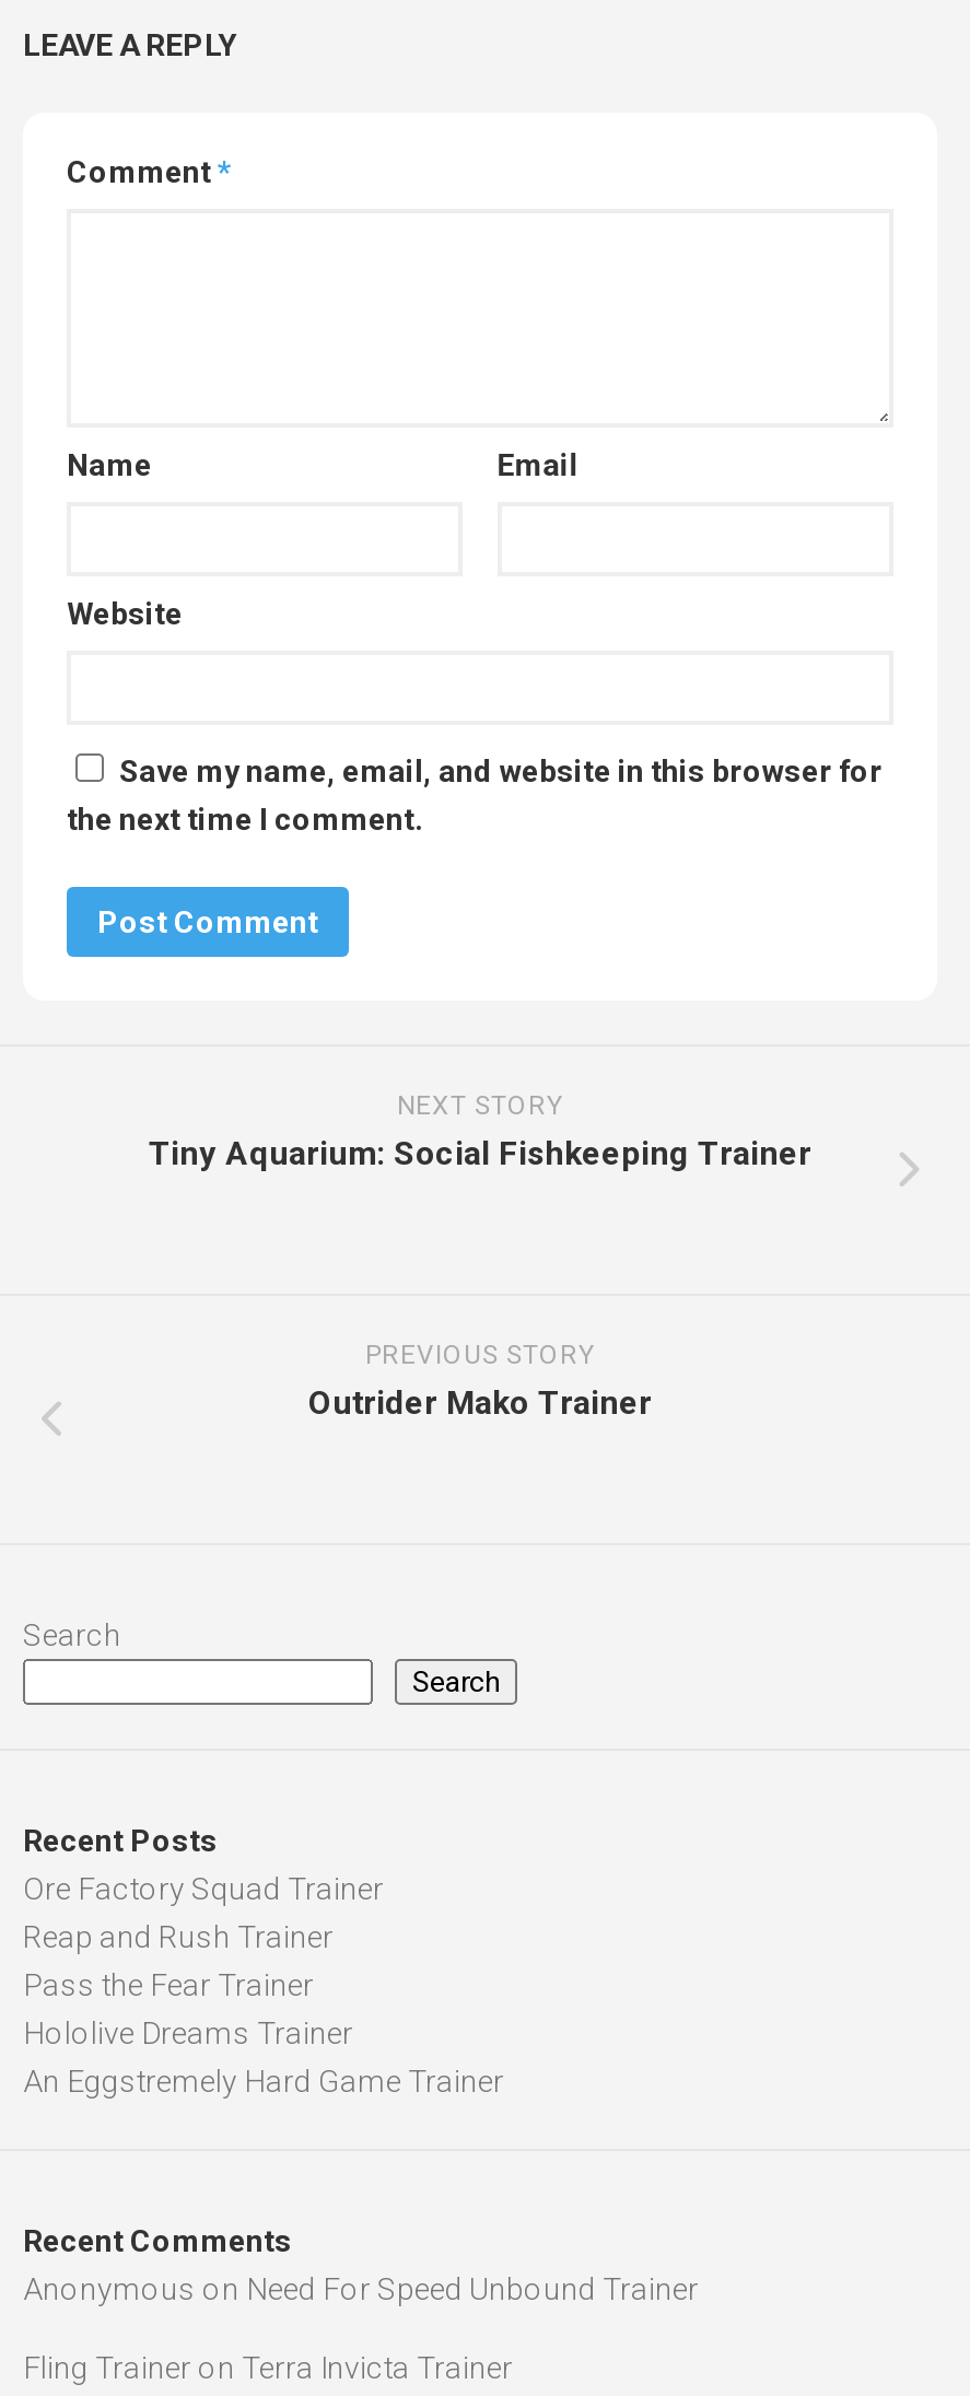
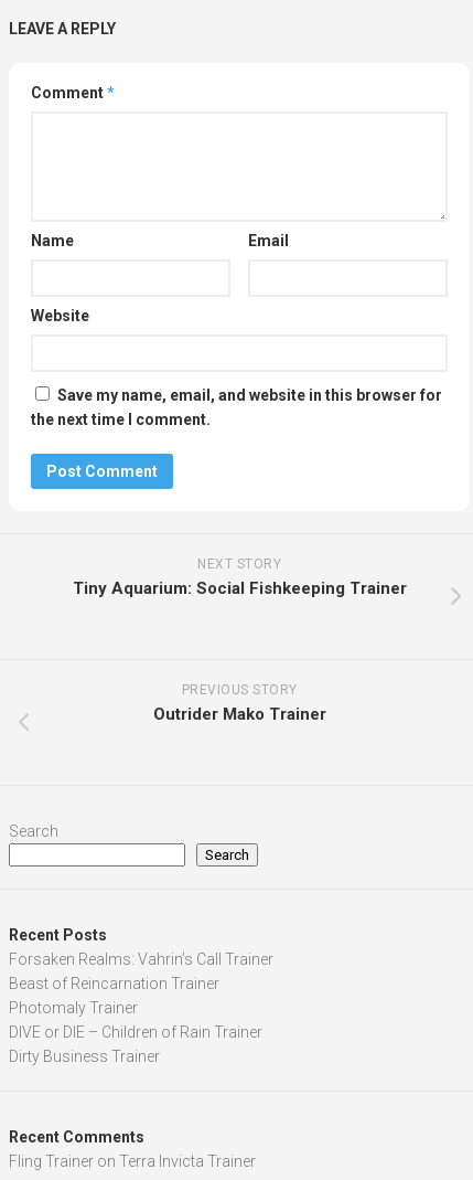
[23,1872,504,2100] Ore Factory Squad Trainer | Reap and Rush Trainer | Pass the Fear Trainer | Hololive Dreams Trainer | An Eggstremely Hard Game Trainer -> [9,950,273,1065] Forsaken Realms: Vahrin’s Call Trainer | Beast of Reincarnation Trainer | Photomaly Trainer | DIVE or DIE – Children of Rain Trainer | Dirty Business Trainer
[23,2272,699,2307] Anonymous on Need For Speed Unbound Trainer -> none

